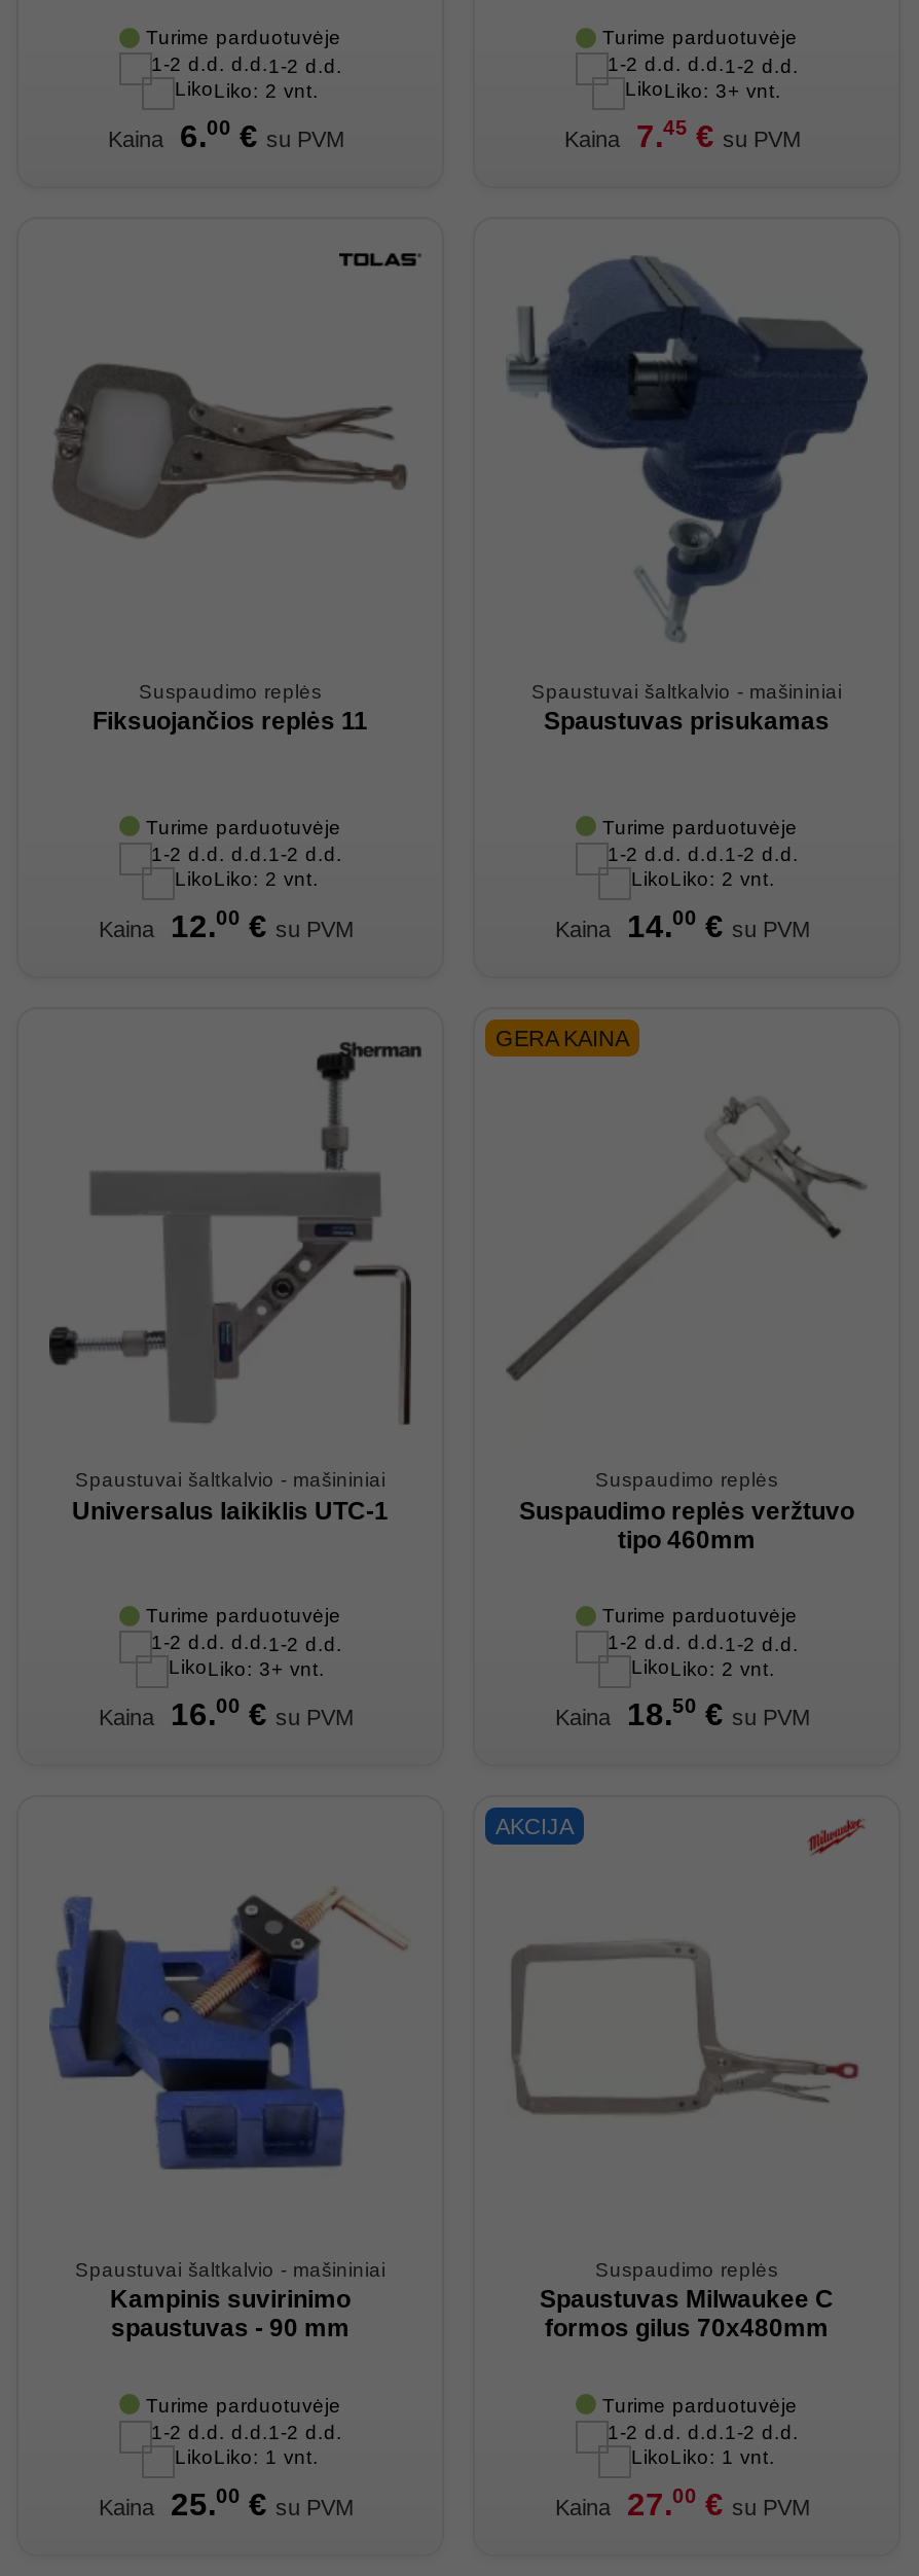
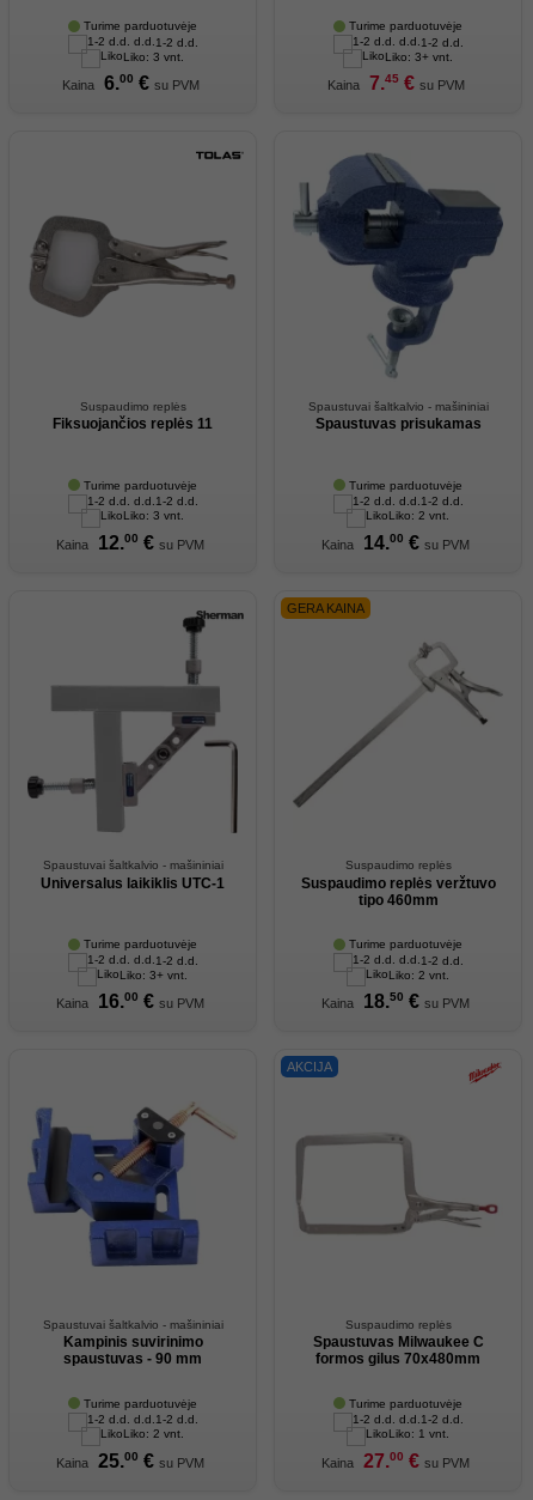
[214,78,319,101] Liko: 2 vnt. -> [123,50,184,63] Liko: 3 vnt.
[214,868,319,890] Liko: 2 vnt. -> [123,509,184,522] Liko: 3 vnt.
[214,2446,319,2469] Liko: 1 vnt. -> [123,1427,184,1441] Liko: 2 vnt.

